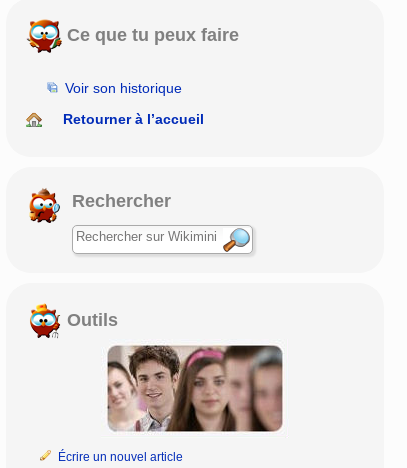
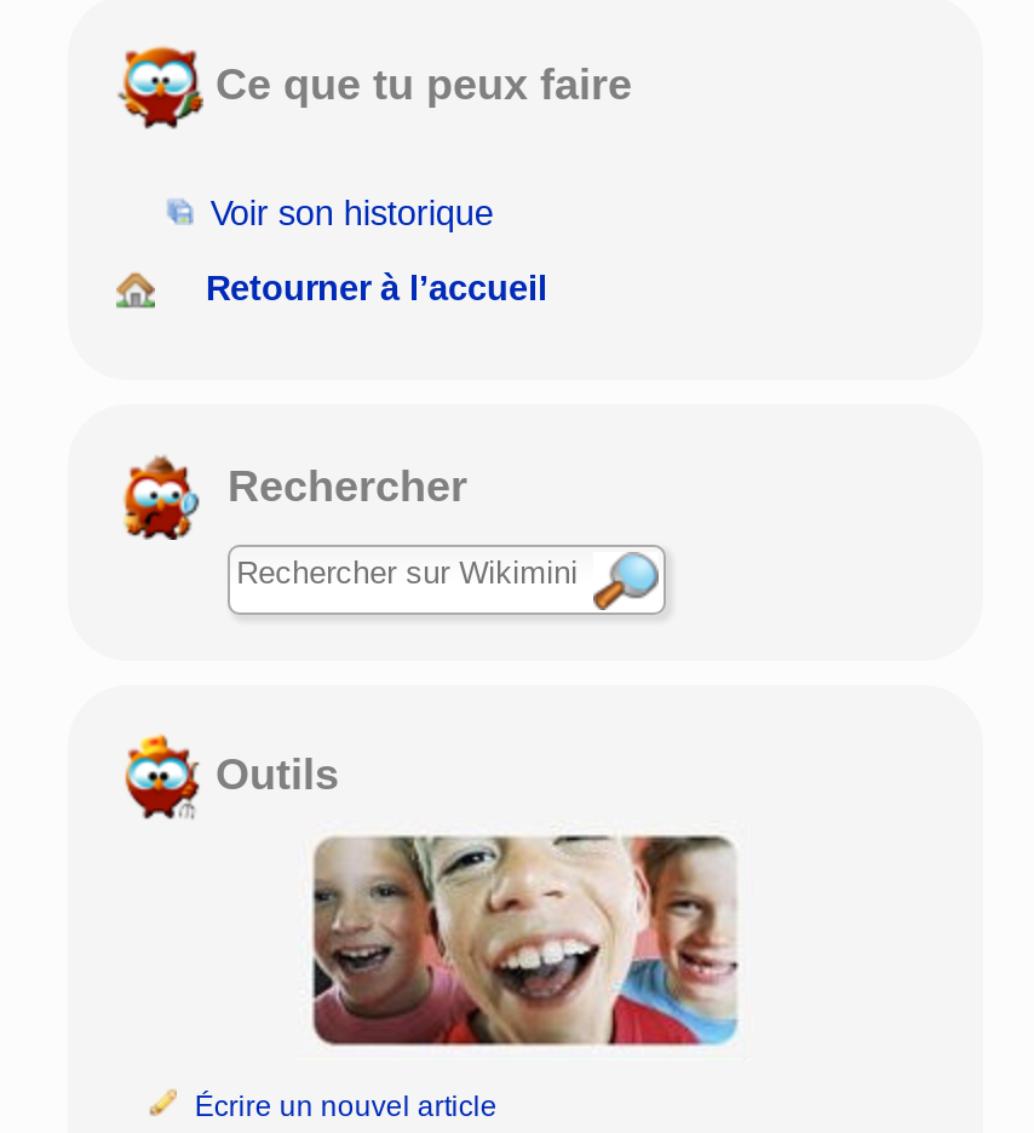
[107,345,283,433] [image] -> [310,835,739,1046] [image]

